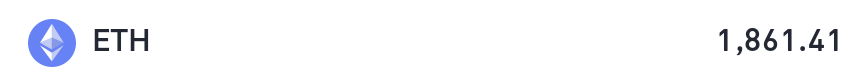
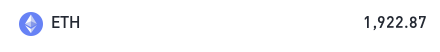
[716,27,844,59] 1,861.41 -> [363,16,427,32] 1,922.87

